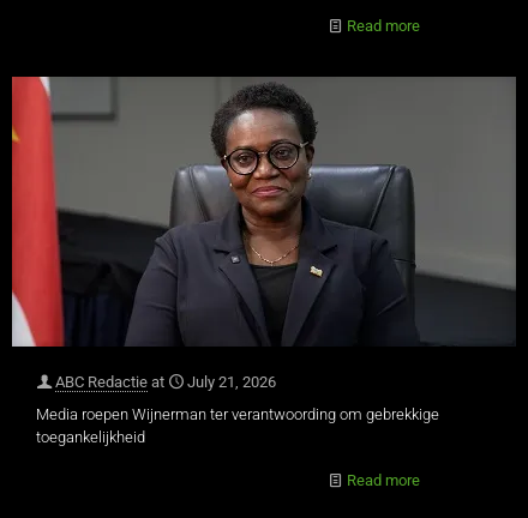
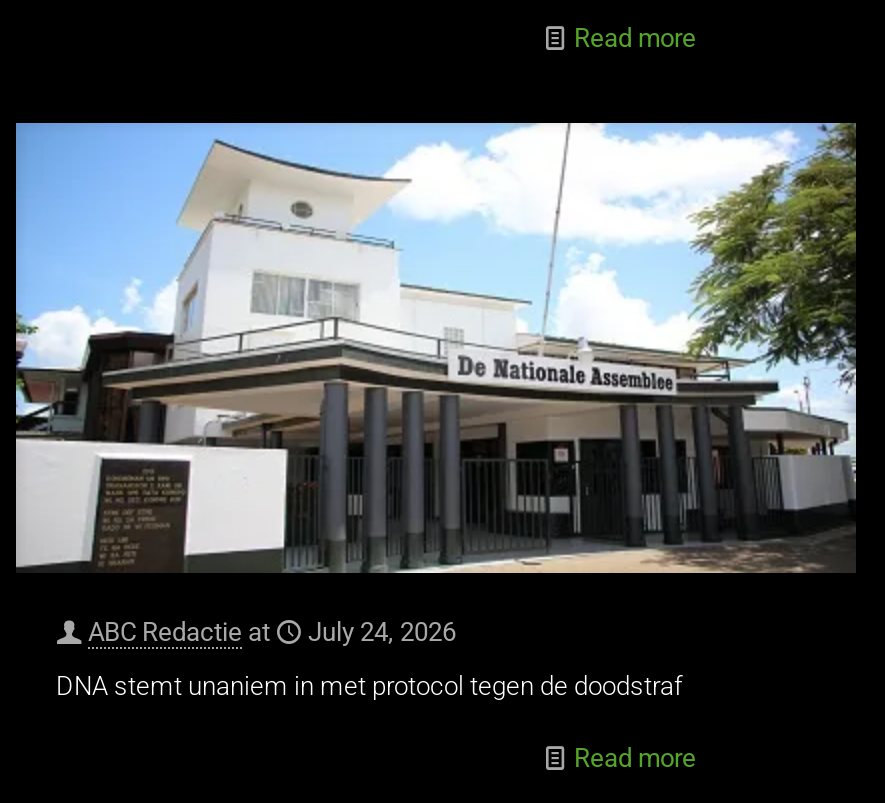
[11,76,516,391] [image] | ABC Redactie at July 21, 2026 -> [14,121,856,646] [image] | ABC Redactie at July 24, 2026
[36,405,439,446] Media roepen Wijnerman ter verantwoording om gebrekkige | toegankelijkheid -> [56,670,682,700] DNA stemt unaniem in met protocol tegen de doodstraf

